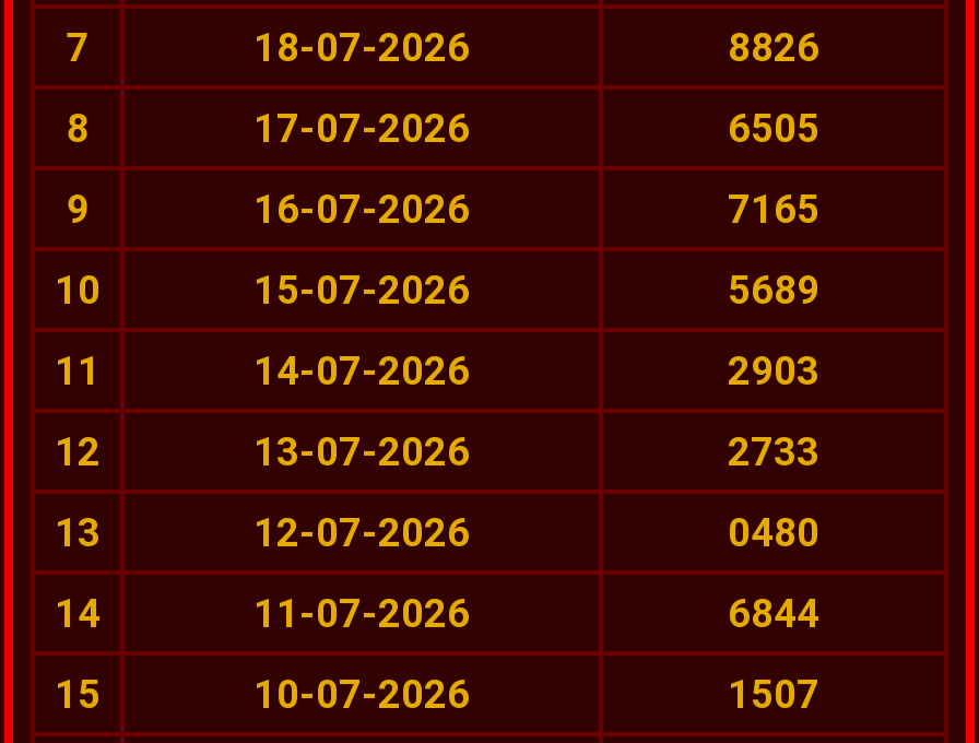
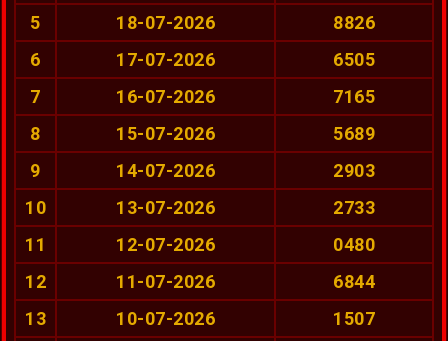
[66,24,89,70] 7 -> [30,12,41,33] 5
[66,105,89,151] 8 -> [30,49,41,70] 6
[66,186,89,232] 9 -> [30,86,41,107] 7
[55,267,101,312] 10 -> [30,123,41,144] 8
[55,347,101,393] 11 -> [30,160,41,181] 9
[55,428,101,474] 12 -> [25,197,46,218] 10
[55,509,101,555] 13 -> [25,234,46,255] 11
[55,590,101,636] 14 -> [25,271,46,292] 12
[55,671,101,717] 15 -> [25,308,46,329] 13

